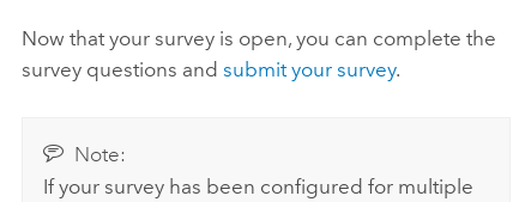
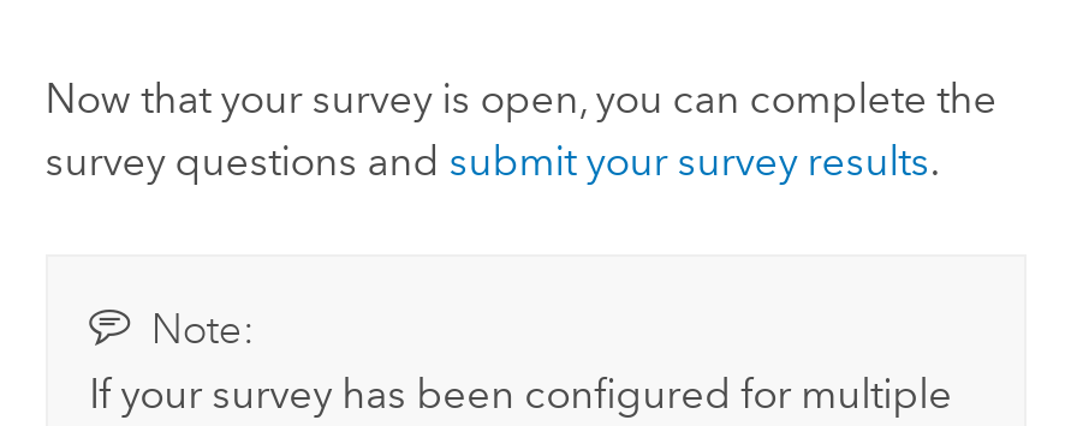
[21,58,400,82] survey questions and submit your survey. -> [45,136,939,184] survey questions and submit your survey results.

